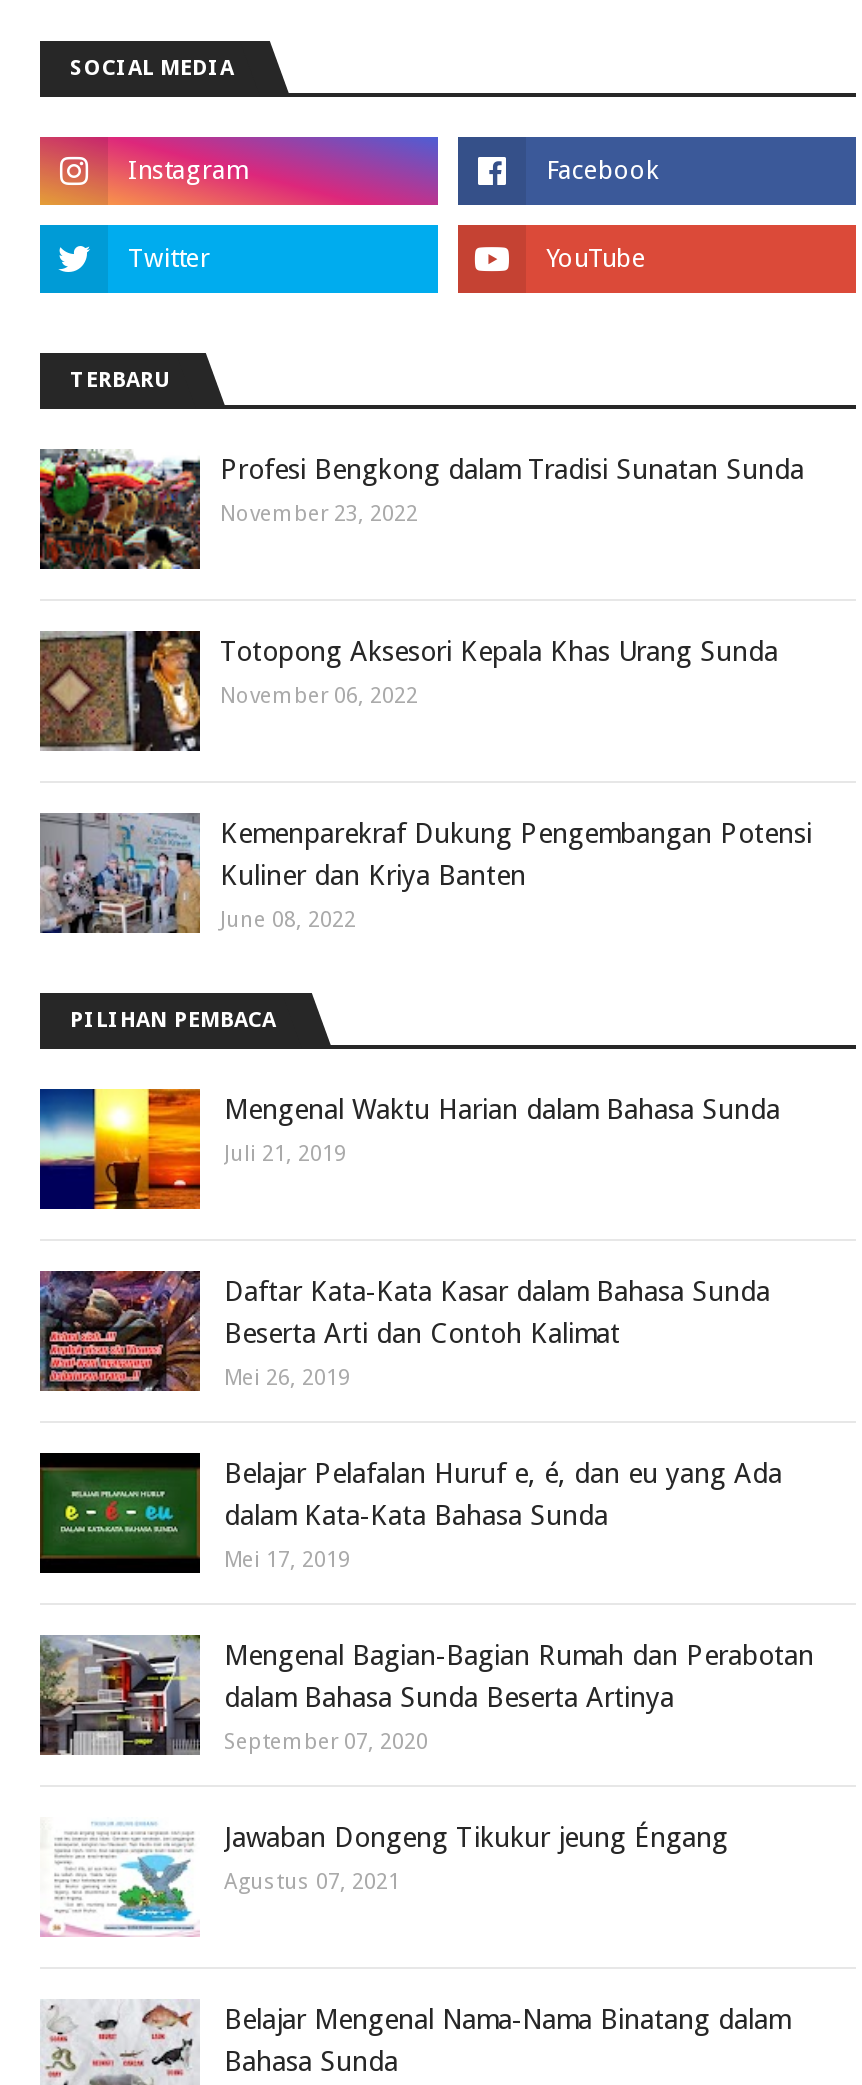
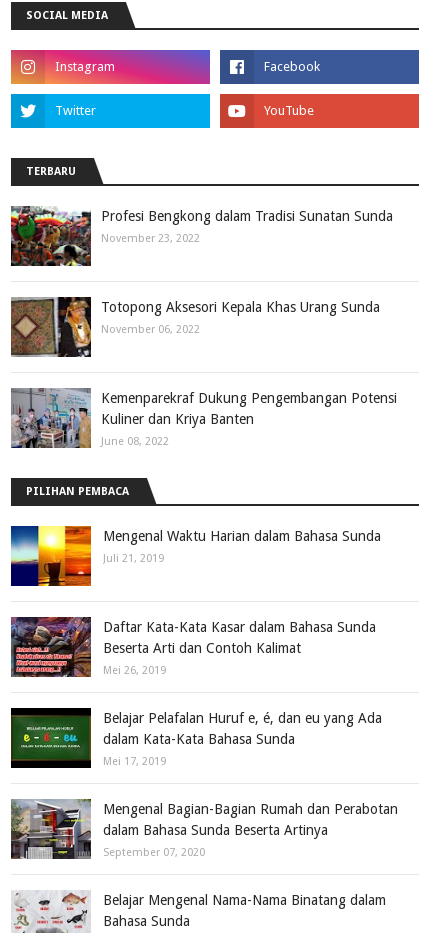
[40,1821,728,1937] [image] | Jawaban Dongeng Tikukur jeung Éngang | Agustus 07, 2021 -> none

